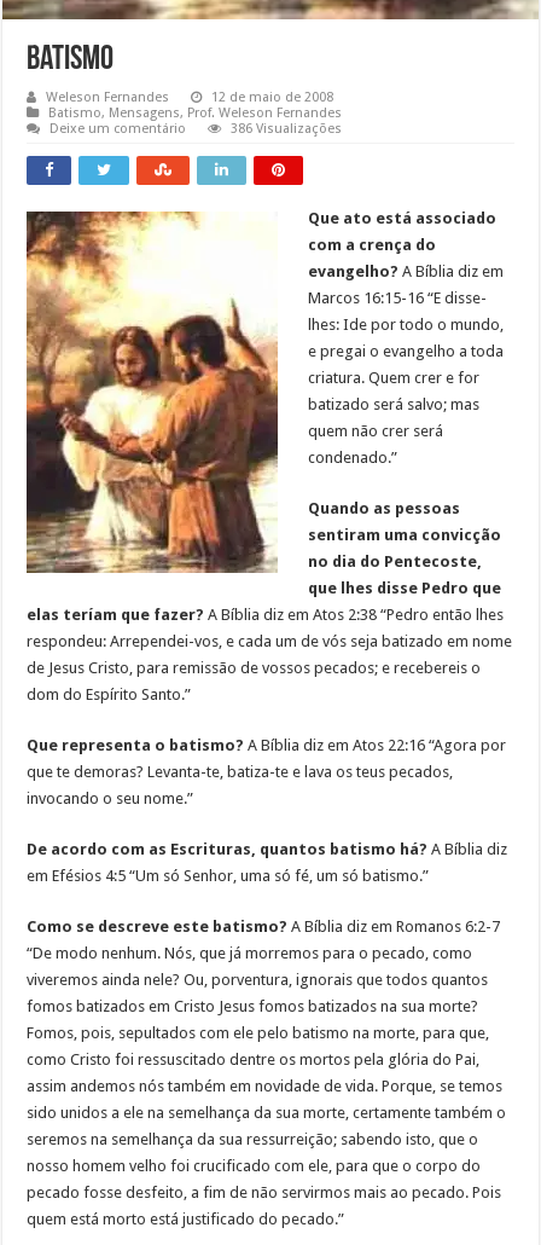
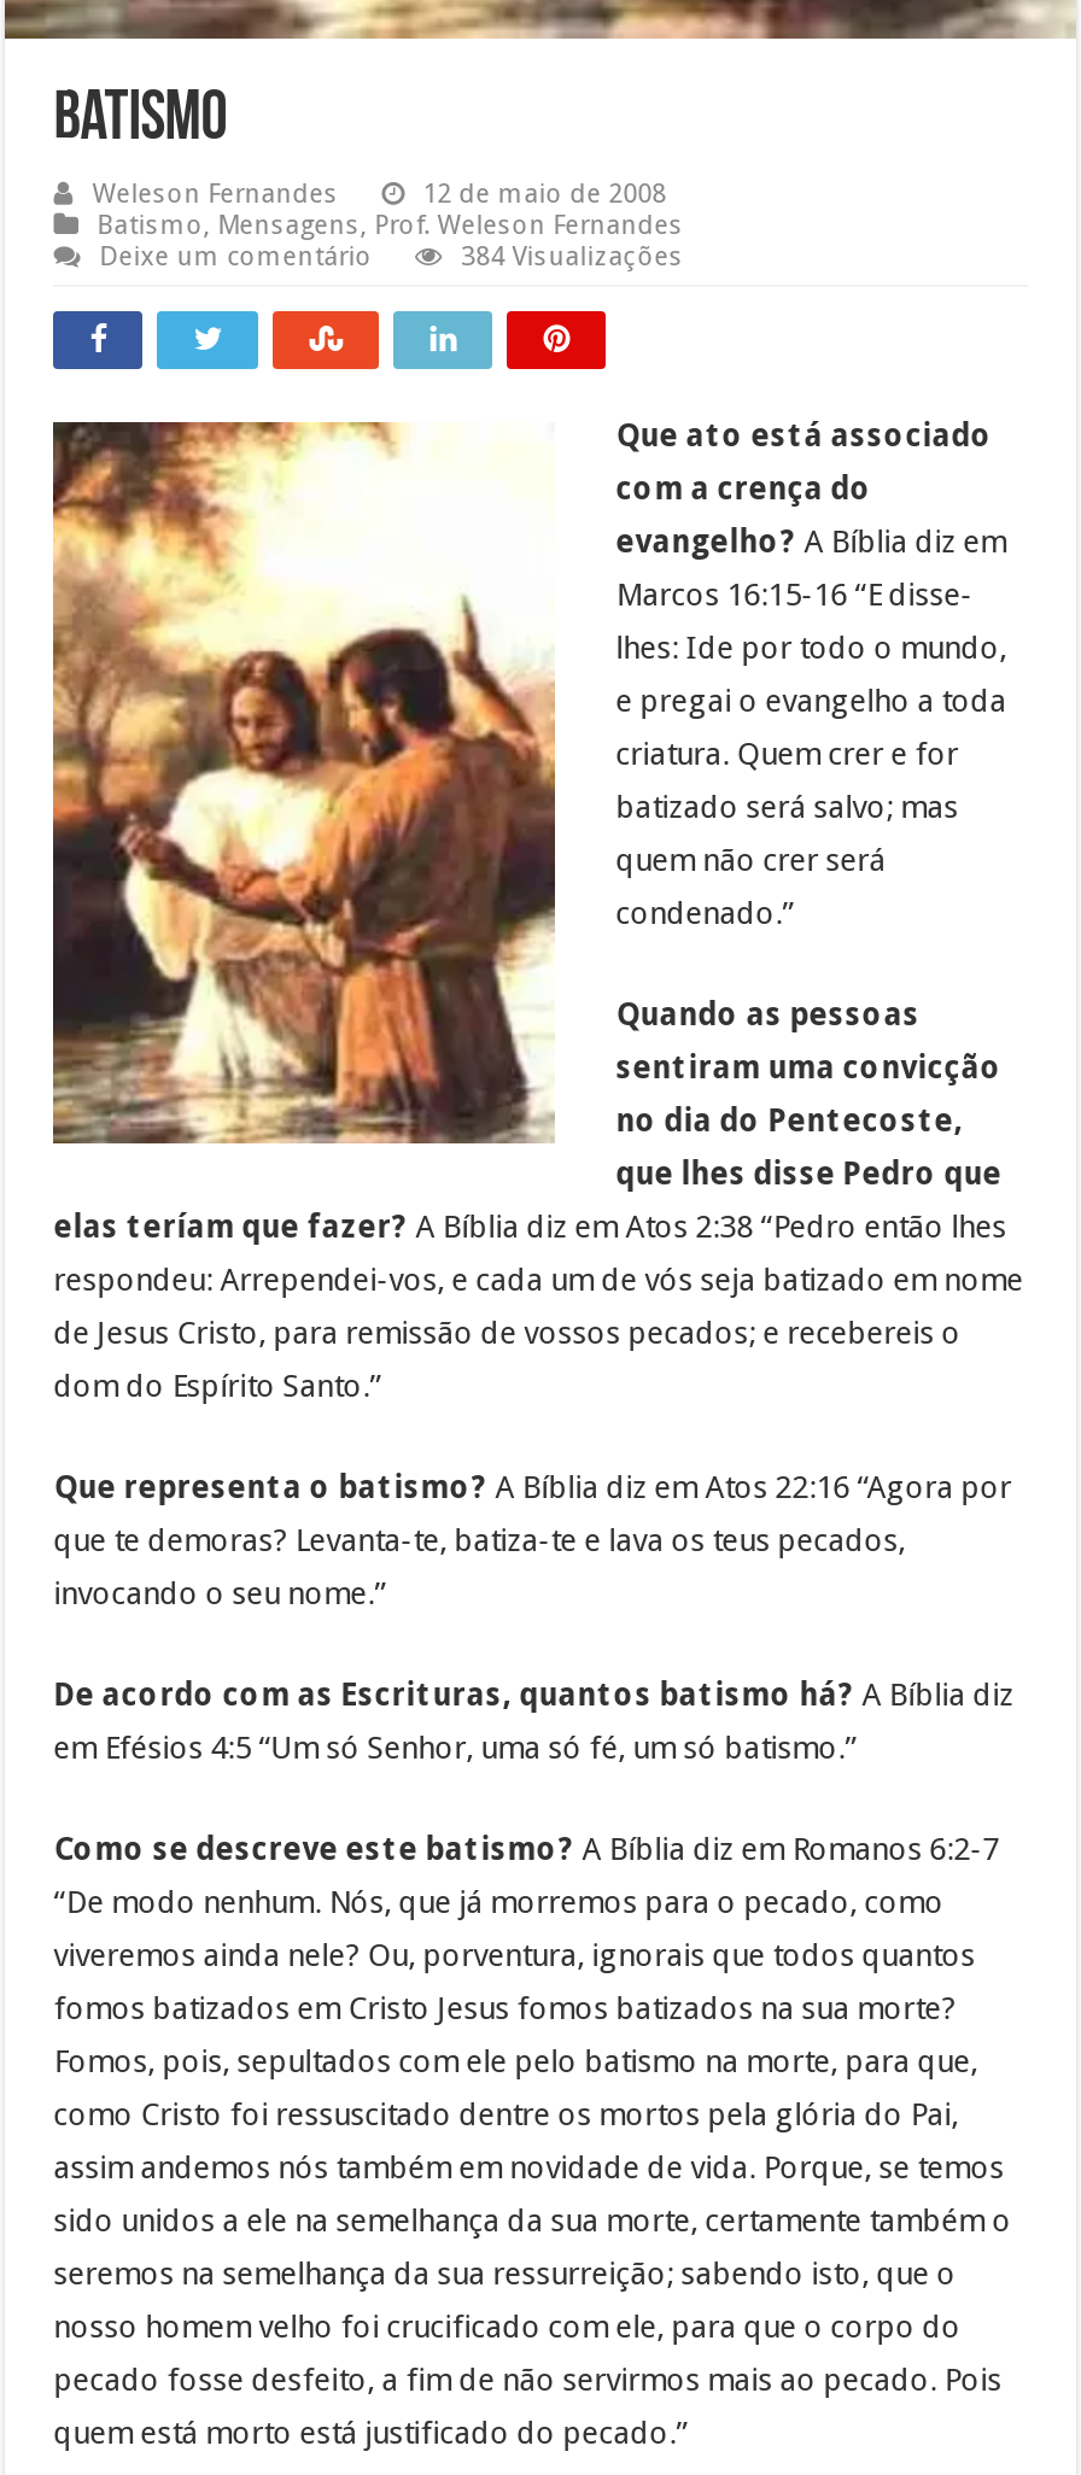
[231,121,342,137] 386 Visualizações -> [461,242,683,273] 384 Visualizações

